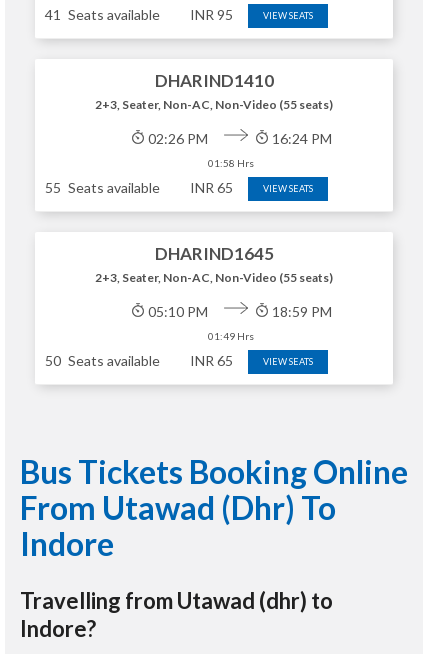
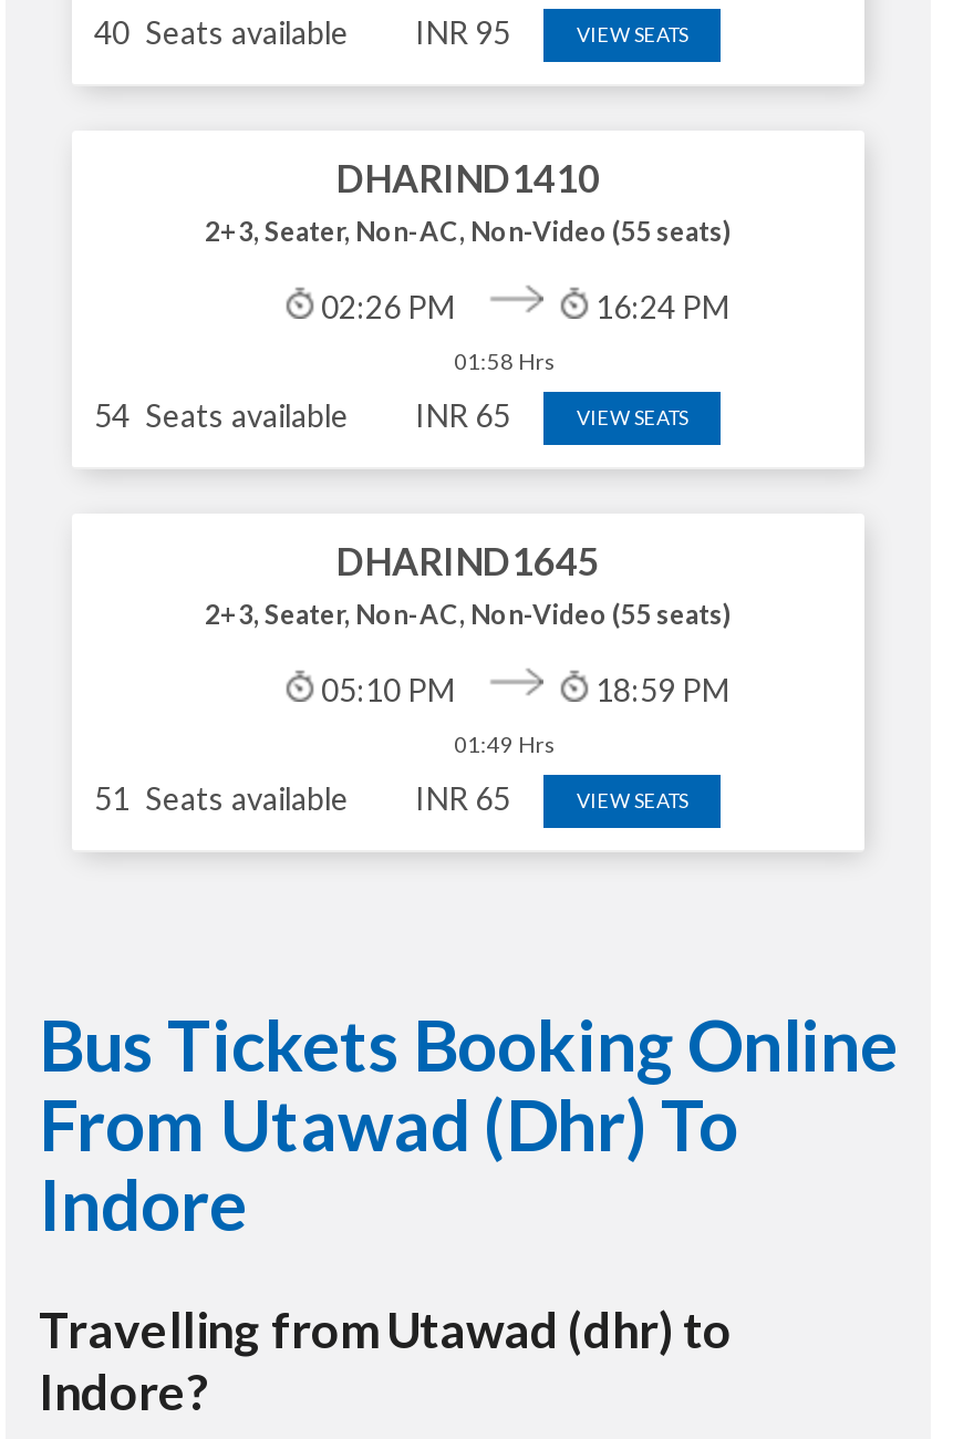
[45,6,160,23] 41 Seats available -> [94,13,349,51] 40 Seats available
[45,179,160,196] 55 Seats available -> [94,396,349,434] 54 Seats available
[45,352,160,369] 50 Seats available -> [94,779,349,817] 51 Seats available

